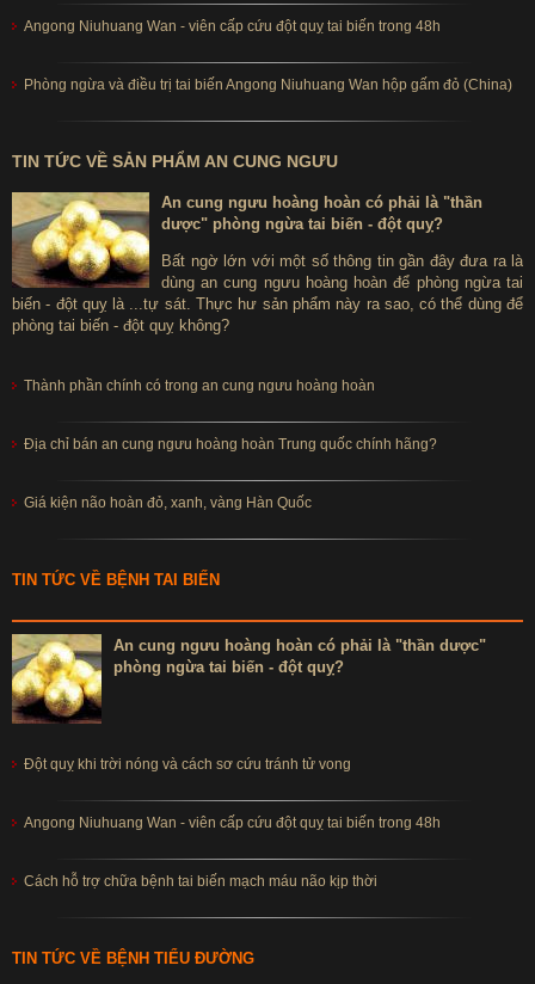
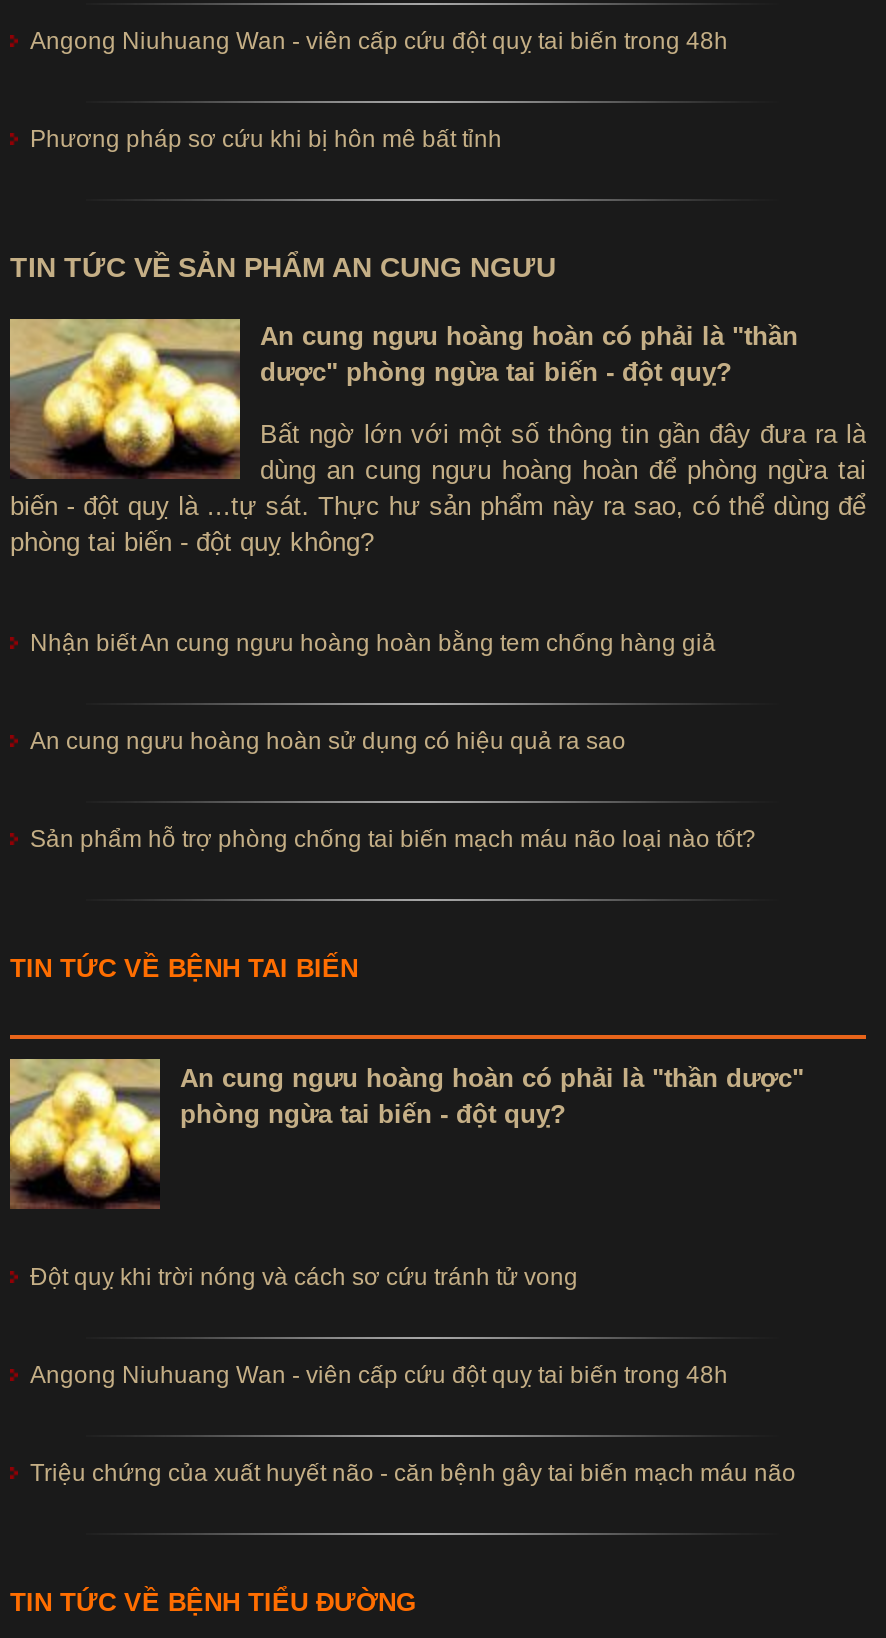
[24,76,512,93] Phòng ngừa và điều trị tai biến Angong Niuhuang Wan hộp gấm đỏ (China) -> [30,125,502,153] Phương pháp sơ cứu khi bị hôn mê bất tỉnh
[24,377,375,394] Thành phần chính có trong an cung ngưu hoàng hoàn -> [30,629,716,657] Nhận biết An cung ngưu hoàng hoàn bằng tem chống hàng giả
[24,436,437,452] Địa chỉ bán an cung ngưu hoàng hoàn Trung quốc chính hãng? -> [30,727,626,755] An cung ngưu hoàng hoàn sử dụng có hiệu quả ra sao
[24,494,312,511] Giá kiện não hoàn đỏ, xanh, vàng Hàn Quốc -> [30,825,756,853] Sản phẩm hỗ trợ phòng chống tai biến mạch máu não loại nào tốt?
[24,873,377,890] Cách hỗ trợ chữa bệnh tai biến mạch máu não kịp thời -> [30,1460,796,1488] Triệu chứng của xuất huyết não - căn bệnh gây tai biến mạch máu não

